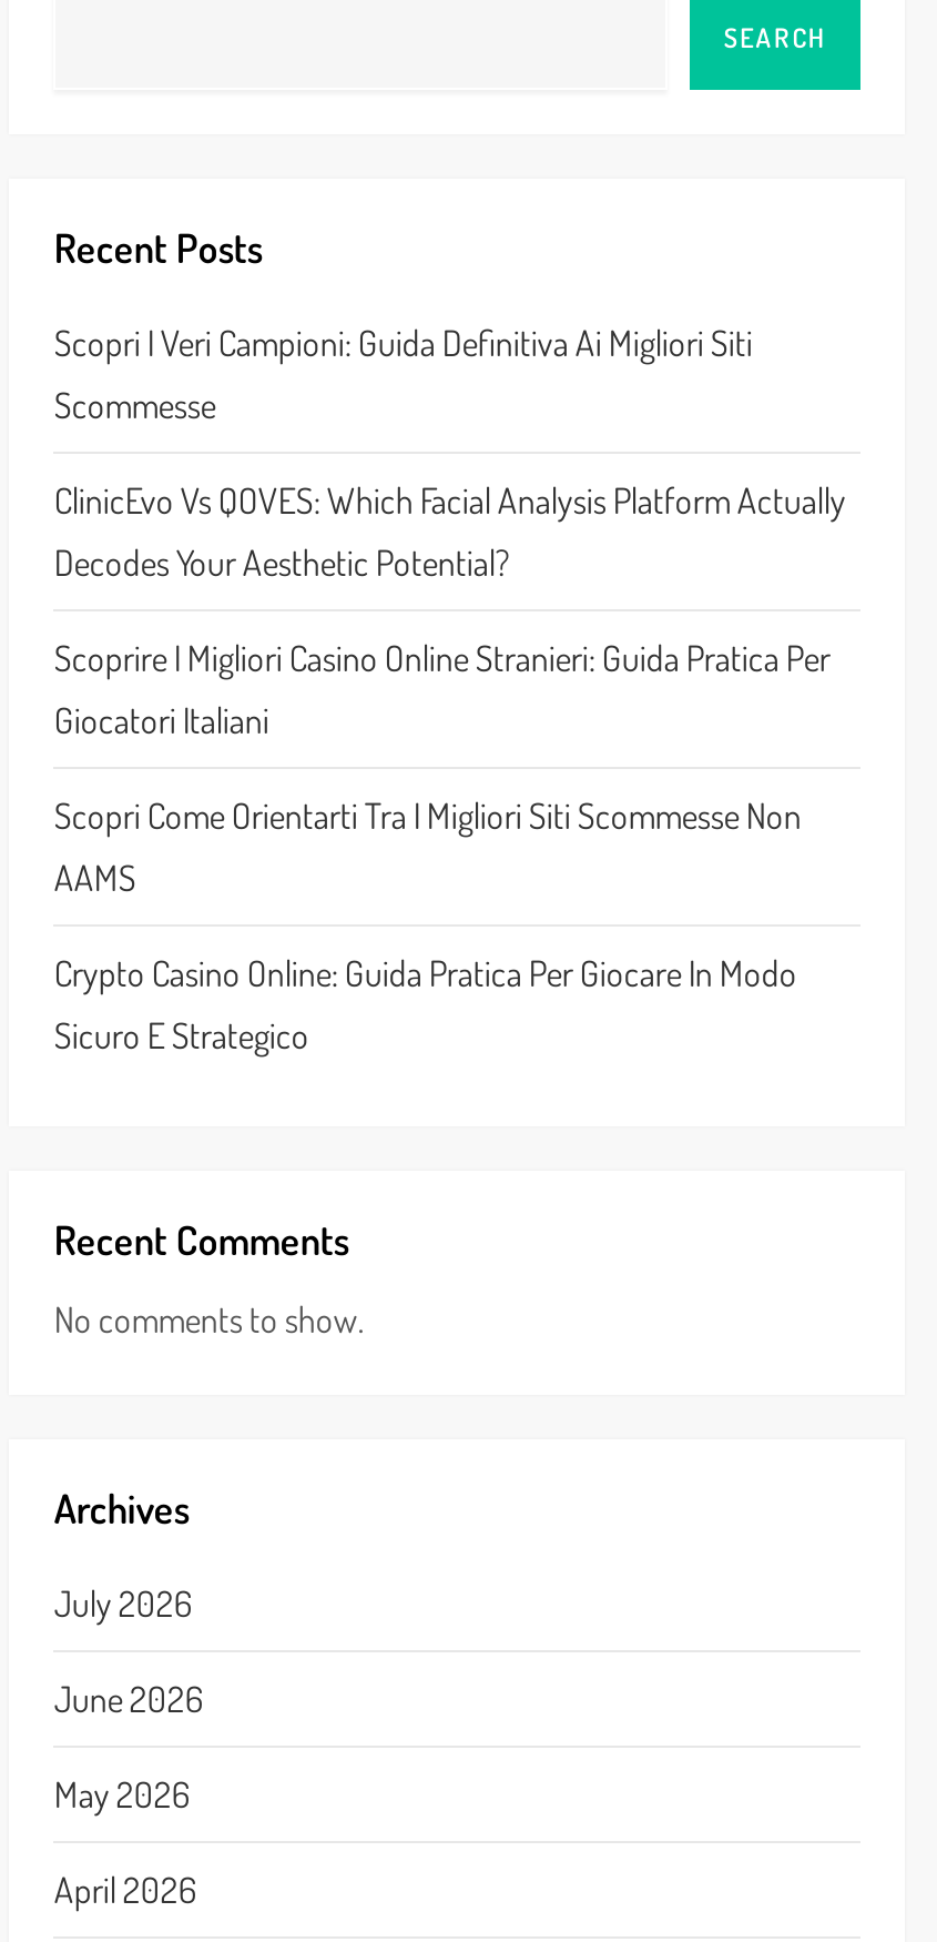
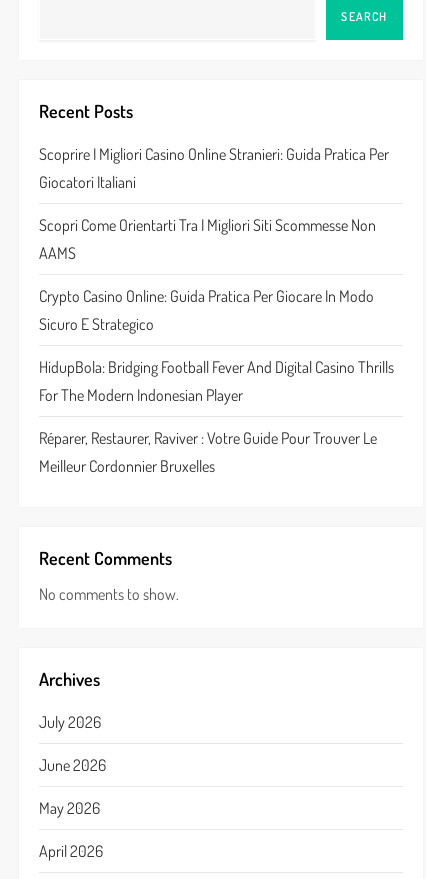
[54,321,846,585] Scopri I Veri Campioni: Guida Definitiva Ai Migliori Siti | Scommesse | ClinicEvo Vs QOVES: Which Facial Analysis Platform Actually | Decodes Your Aesthetic Potential? -> none
moved [54,636,830,1058] -> [39,144,389,334]: Scoprire I Migliori Casino Online Stranieri: Guida Pratica Per | Giocatori Italiani | Scopri Come Orientarti Tra I Migliori Siti Scommesse Non | AAMS | Crypto Casino Online: Guida Pratica Per Giocare In Modo | Sicuro E Strategico
none -> [39,357,394,476] HidupBola: Bridging Football Fever And Digital Casino Thrills | For The Modern Indonesian Player | Réparer, Restaurer, Raviver : Votre Guide Pour Trouver Le | Meilleur Cordonnier Bruxelles

